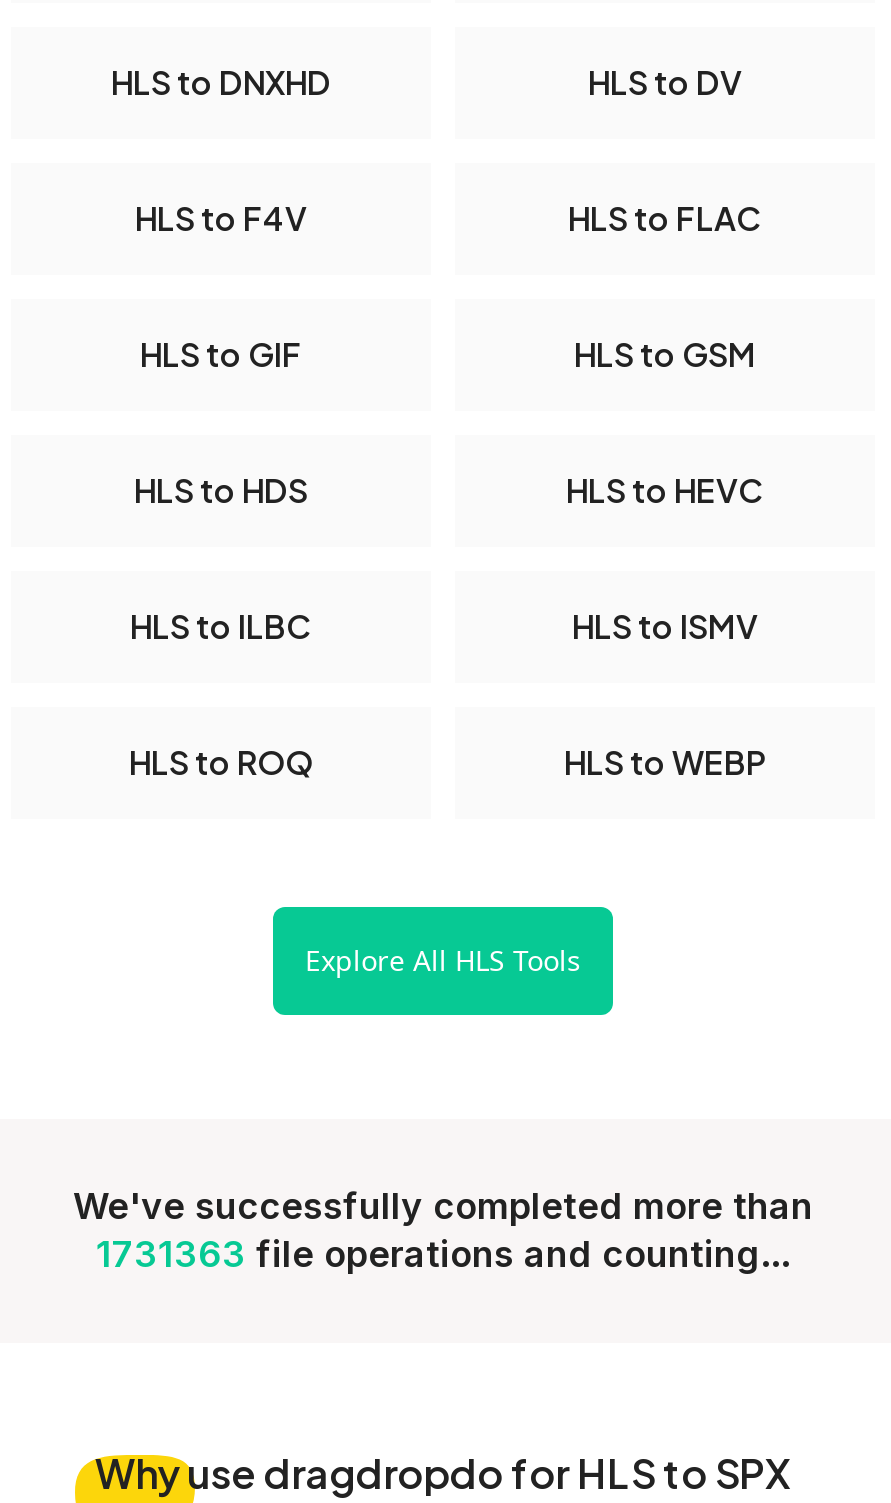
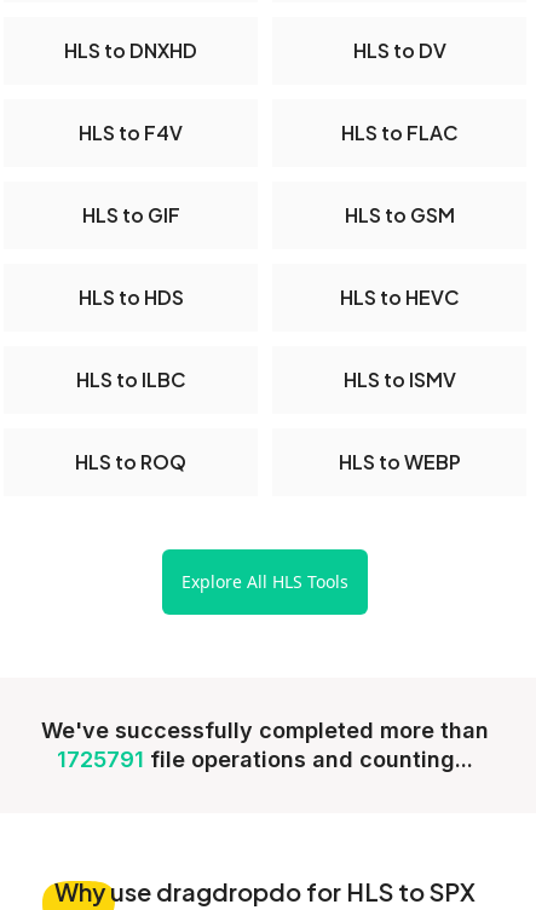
[96,1233,790,1275] 1731363 file operations and counting... -> [57,747,473,772] 1725791 file operations and counting...

